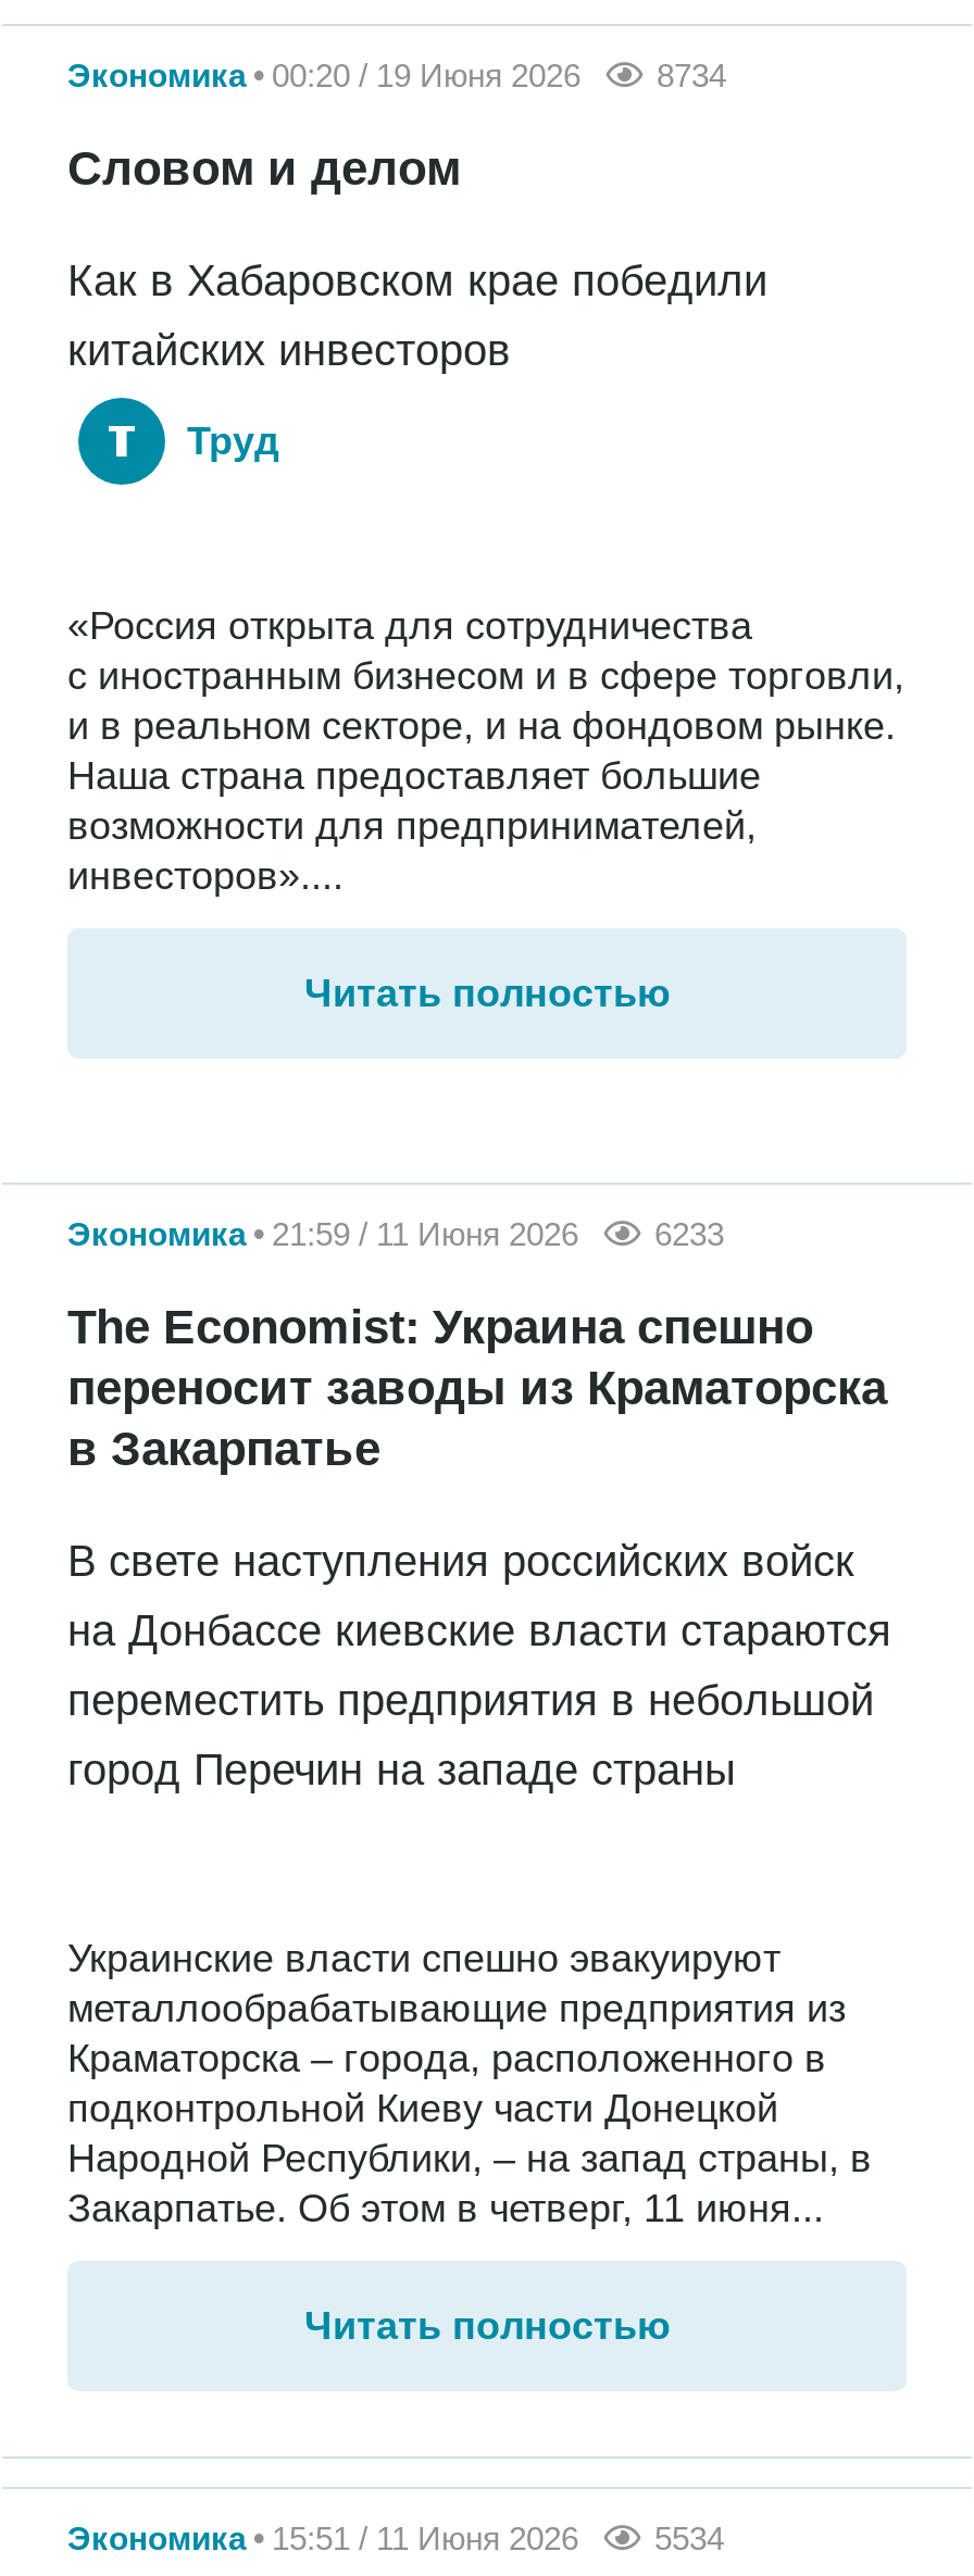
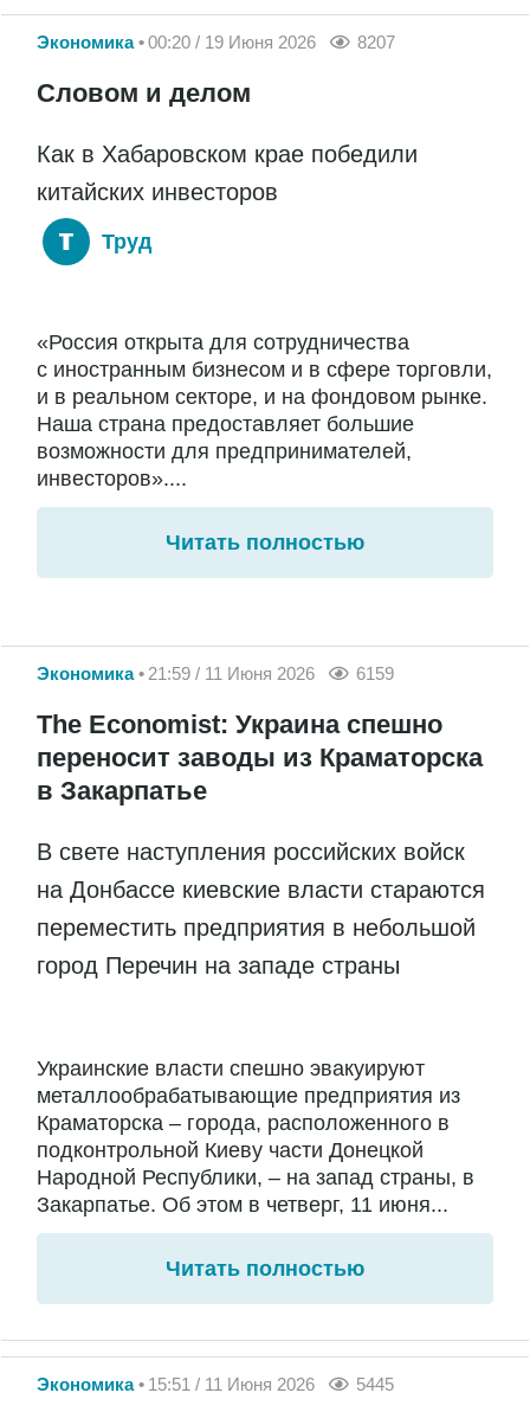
[657,57,726,94] 8734 -> [357,32,395,52] 8207
[654,1216,724,1253] 6233 -> [356,664,394,684] 6159
[654,2519,724,2556] 5534 -> [356,1374,394,1394] 5445

